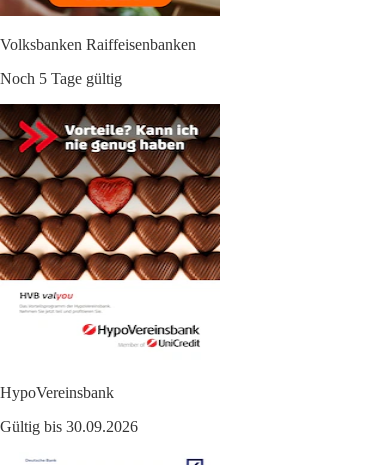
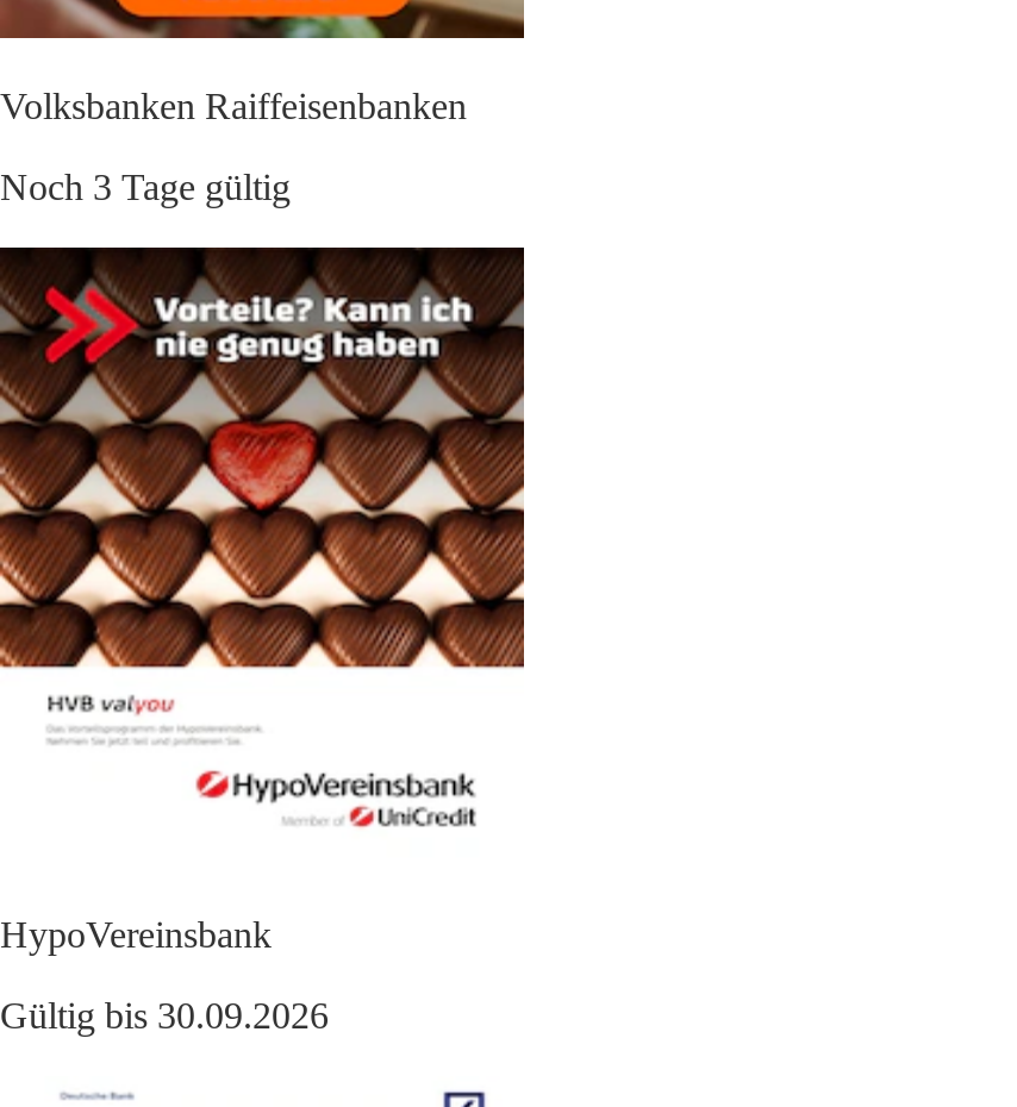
[0,70,122,87] Noch 5 Tage gültig -> [0,166,291,207] Noch 3 Tage gültig

